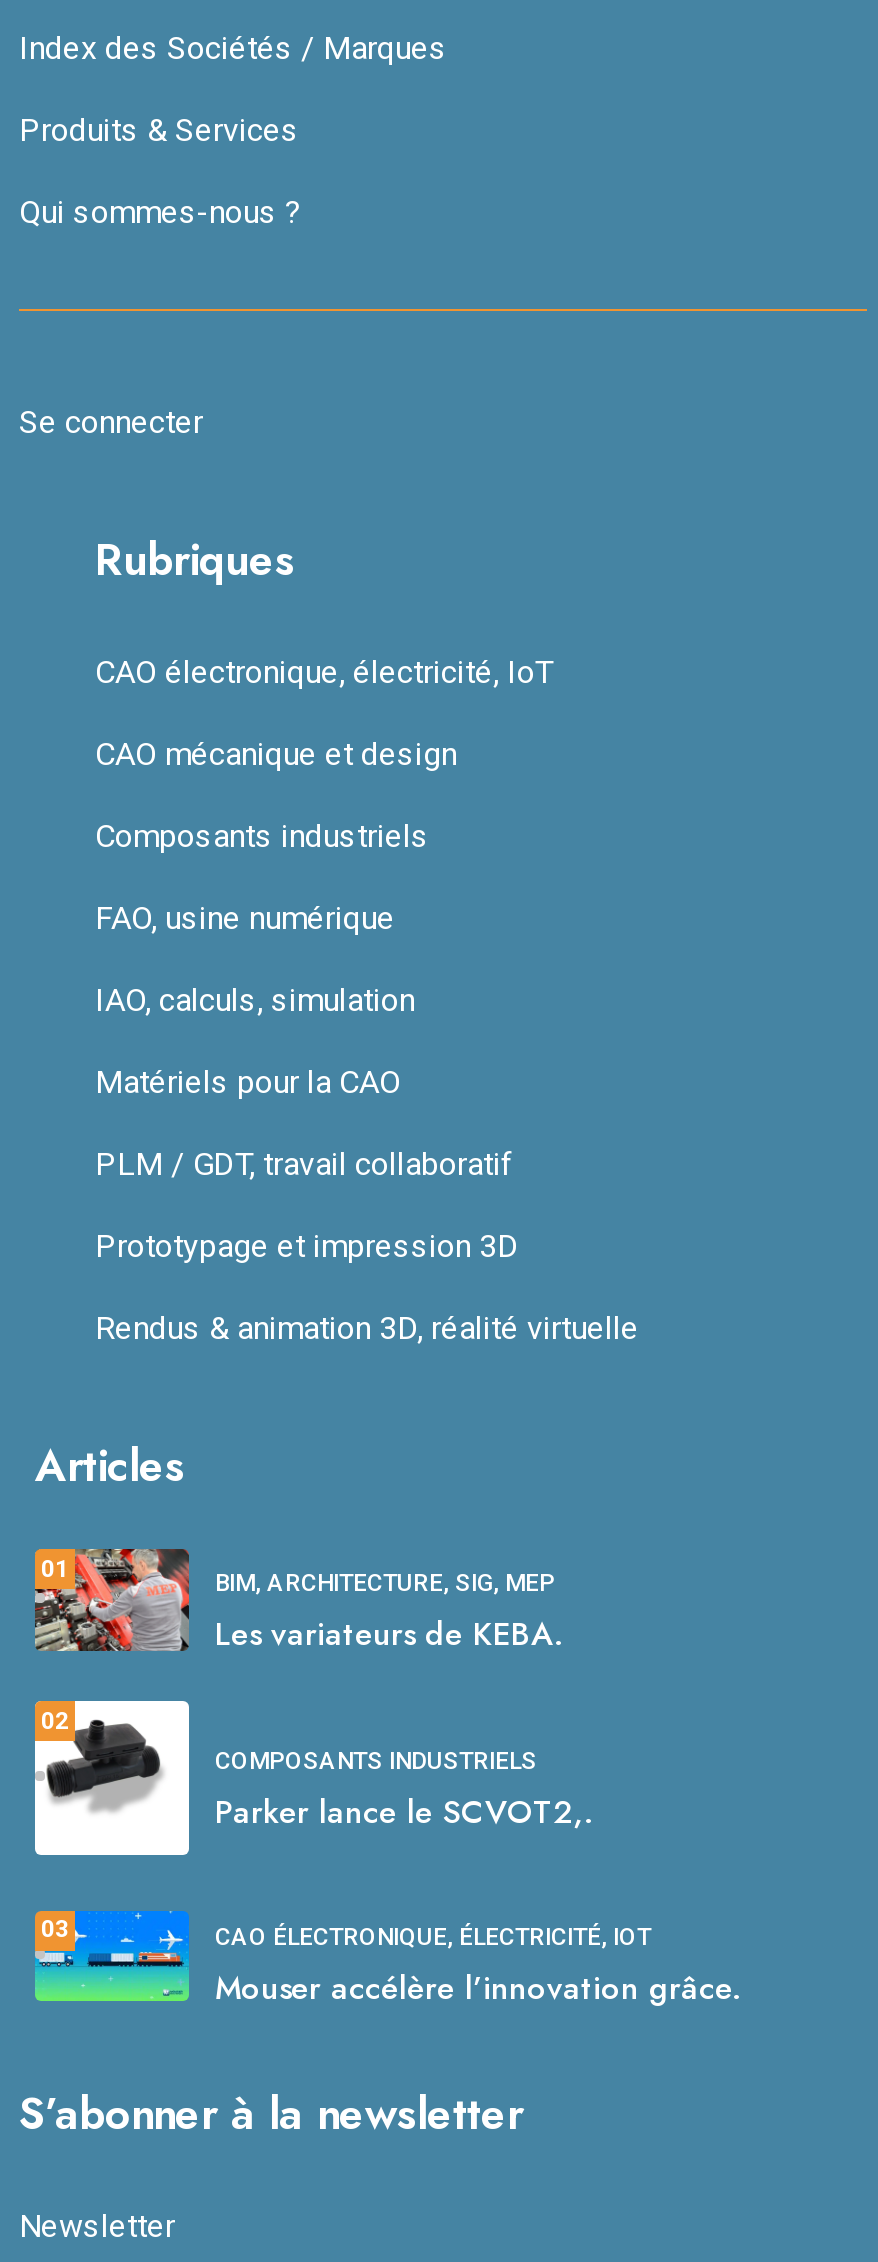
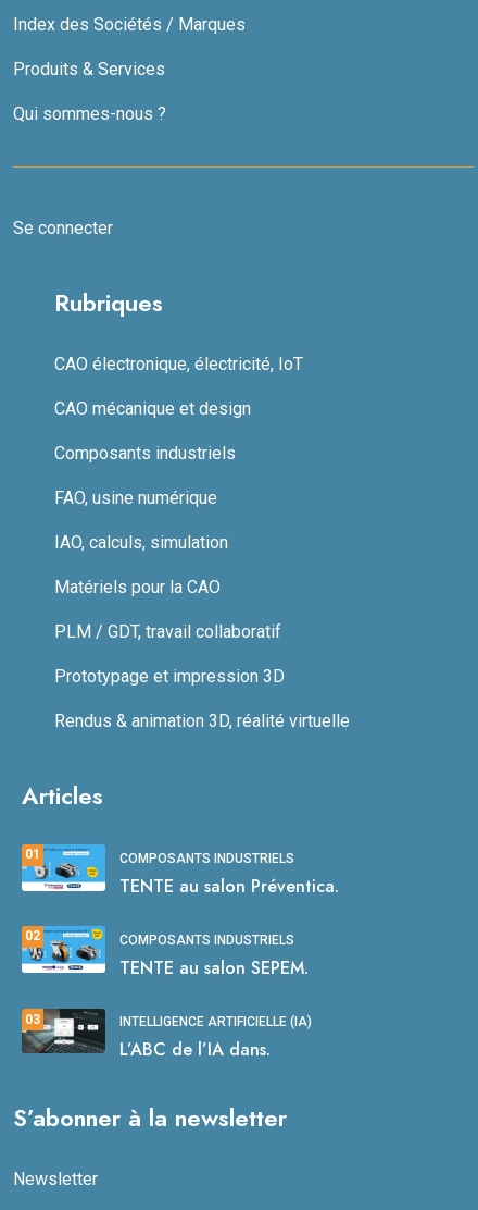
[33,1547,561,1657] [image] | BIM, ARCHITECTURE, SIG, MEP | Les variateurs de KEBA. -> [21,843,339,898] [image] | COMPOSANTS INDUSTRIELS | TENTE au salon Préventica.
[33,1699,591,1857] [image] | Parker lance le SCVOT2,. -> [21,926,309,980] [image] | TENTE au salon SEPEM.
[33,1909,739,2012] [image] | CAO ÉLECTRONIQUE, ÉLECTRICITÉ, IOT | Mouser accélère l’innovation grâce. -> [21,1008,312,1061] [image] | INTELLIGENCE ARTIFICIELLE (IA) | L’ABC de l’IA dans.

